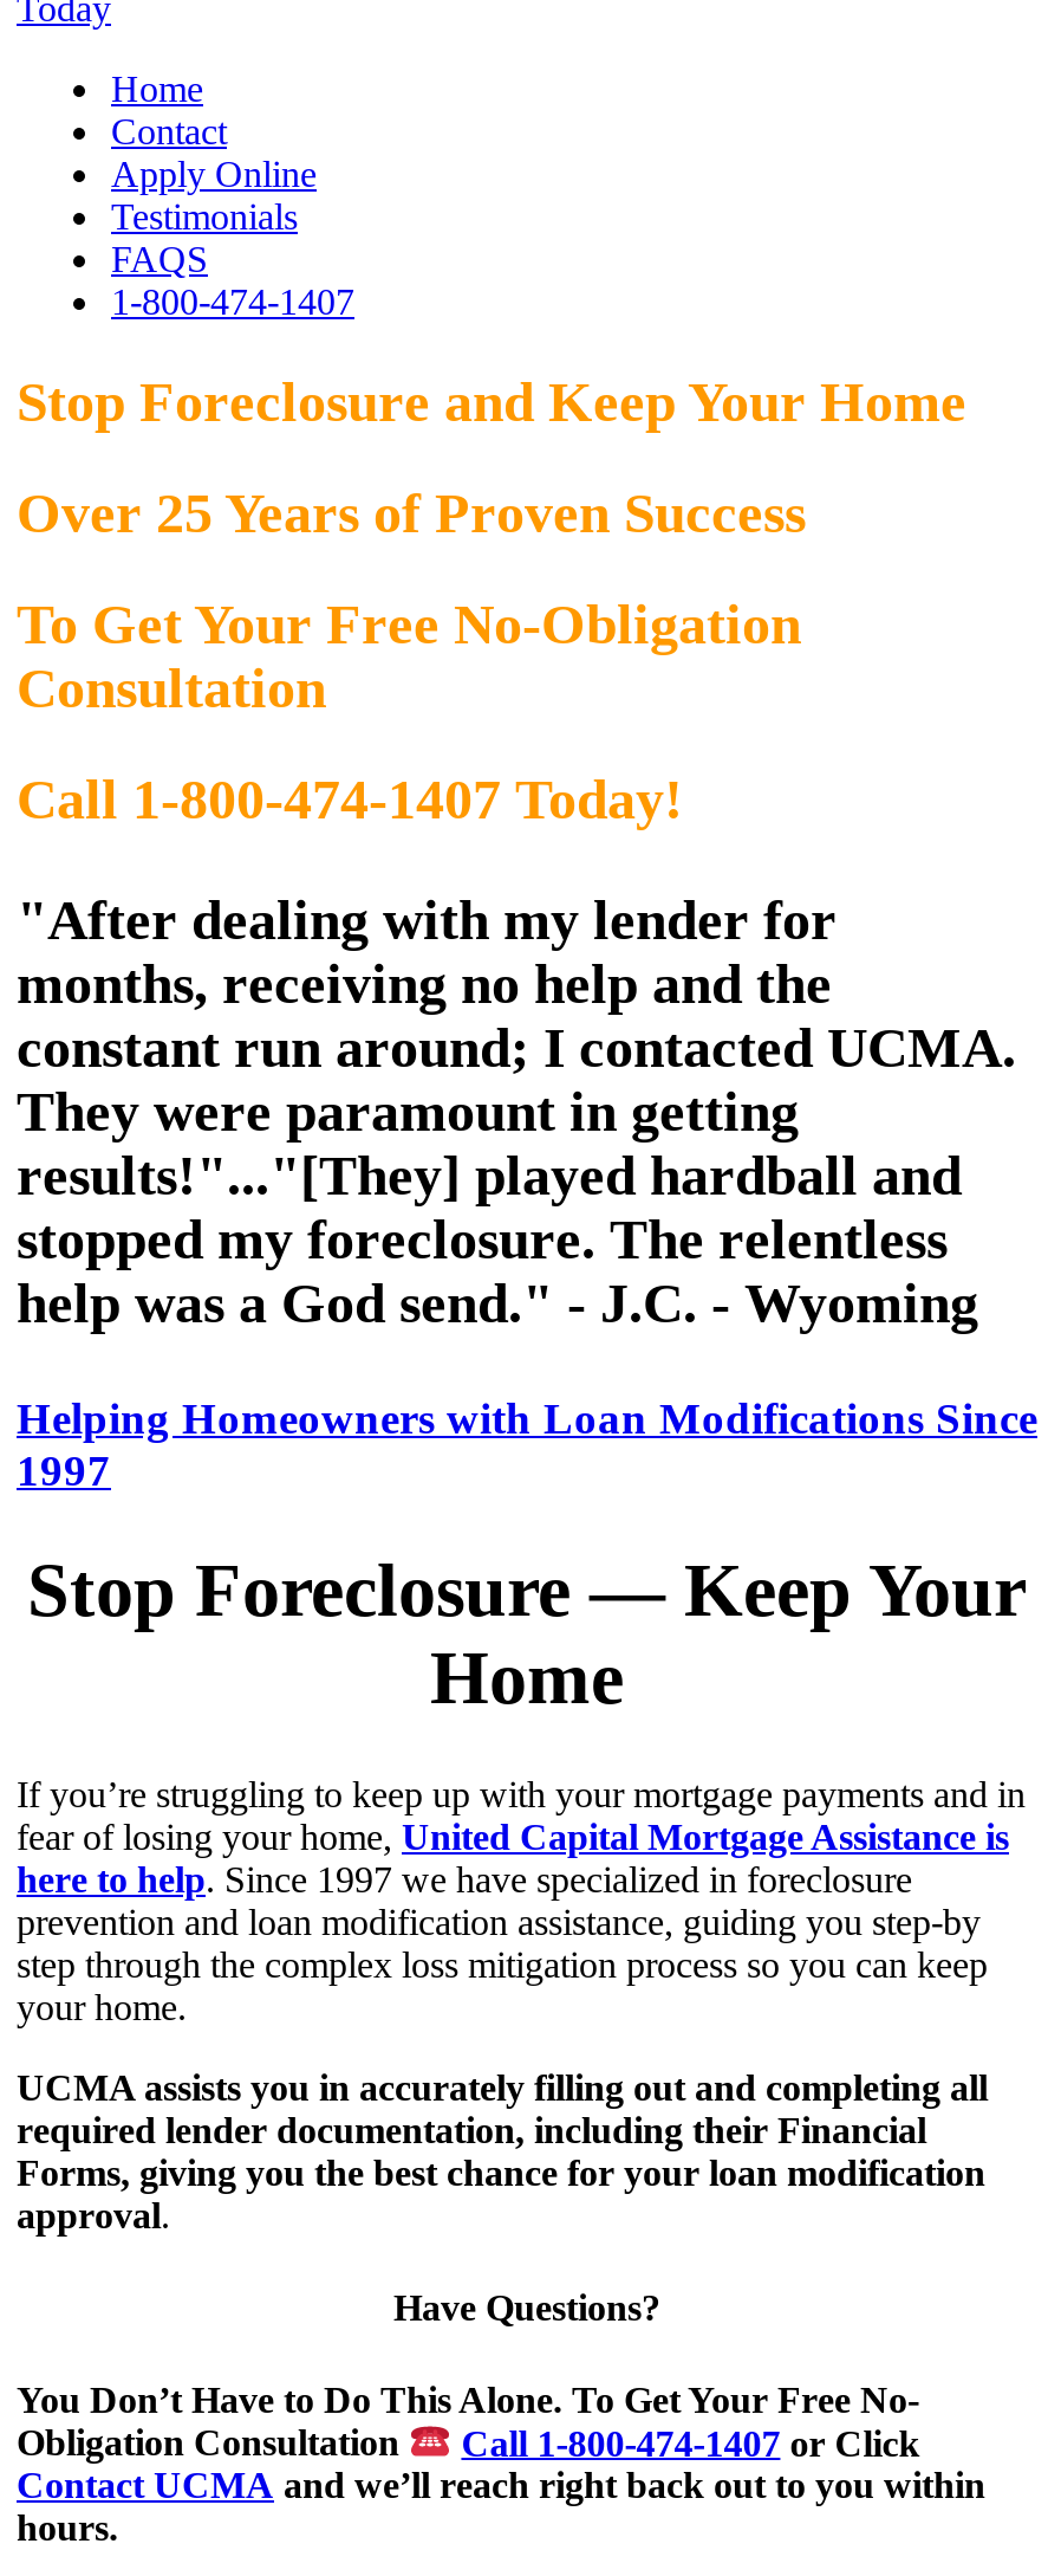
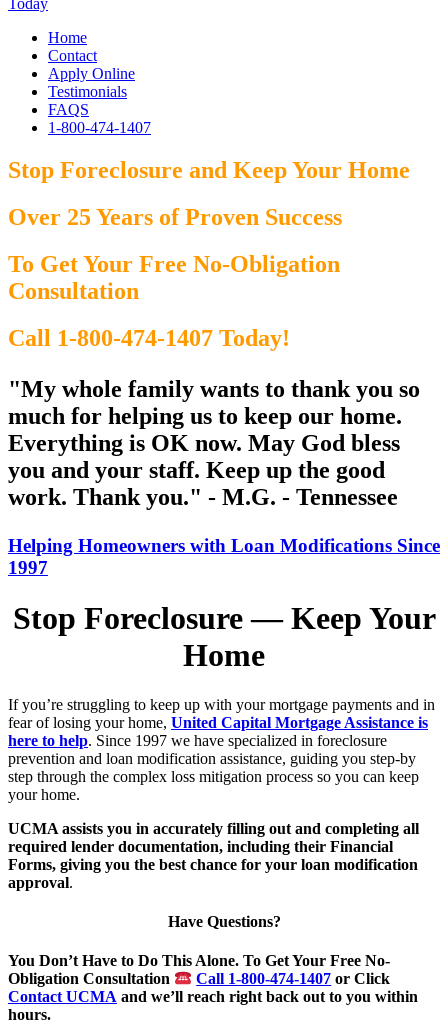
[17,888,1016,1333] "After dealing with my lender for | months, receiving no help and the | constant run around; I contacted UCMA. | They were paramount in getting | results!"..."[They] played hardball and | stopped my foreclosure. The relentless | help was a God send." - J.C. - Wyoming -> [8,376,420,510] "My whole family wants to thank you so | much for helping us to keep our home. | Everything is OK now. May God bless | you and your staff. Keep up the good | work. Thank you." - M.G. - Tennessee

